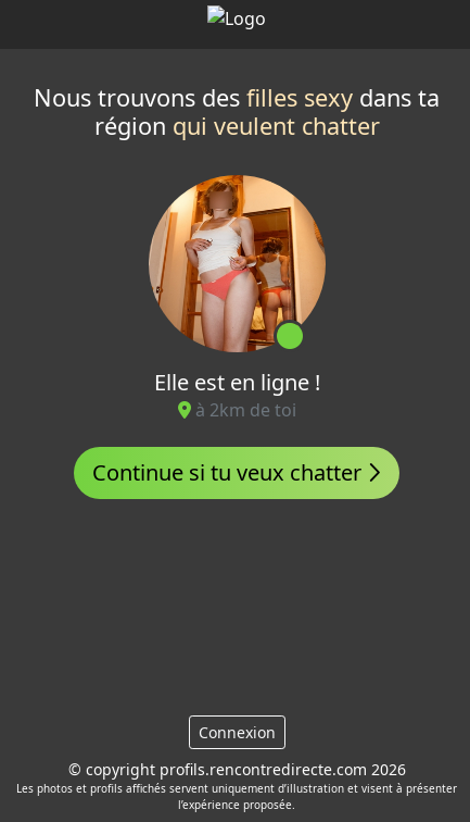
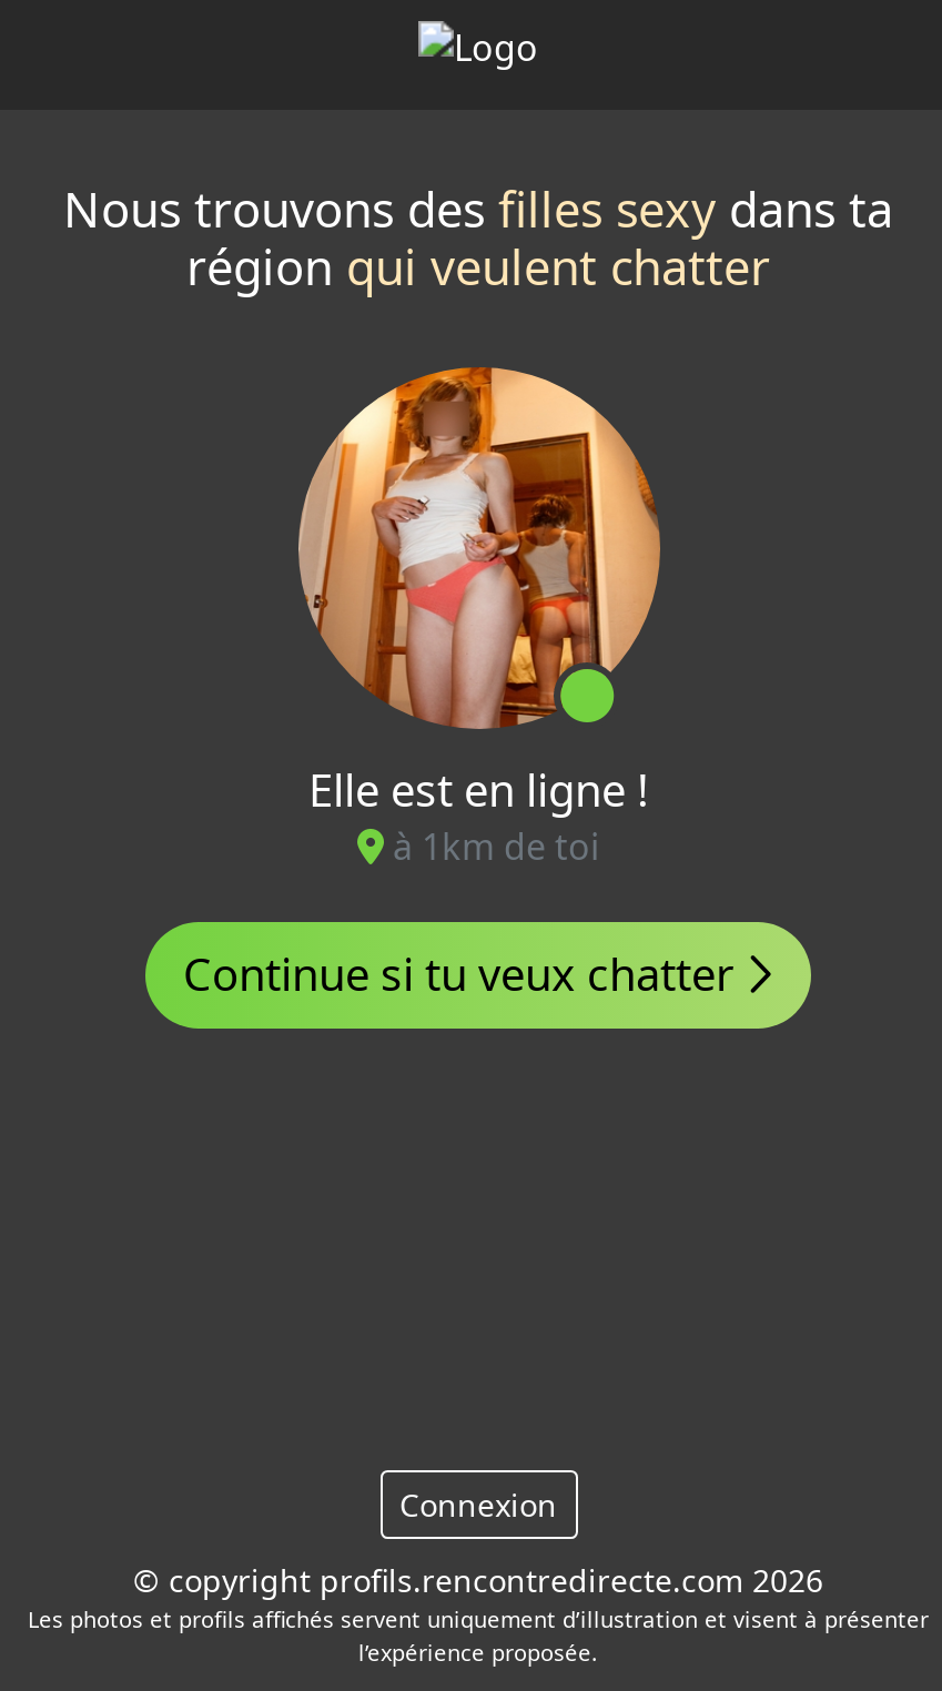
[195,398,296,422] à 2km de toi -> [393,822,599,871] à 1km de toi

